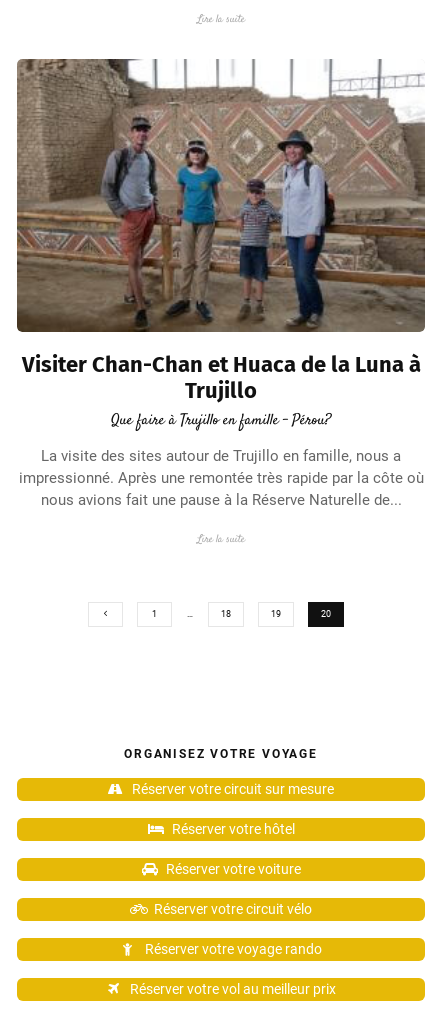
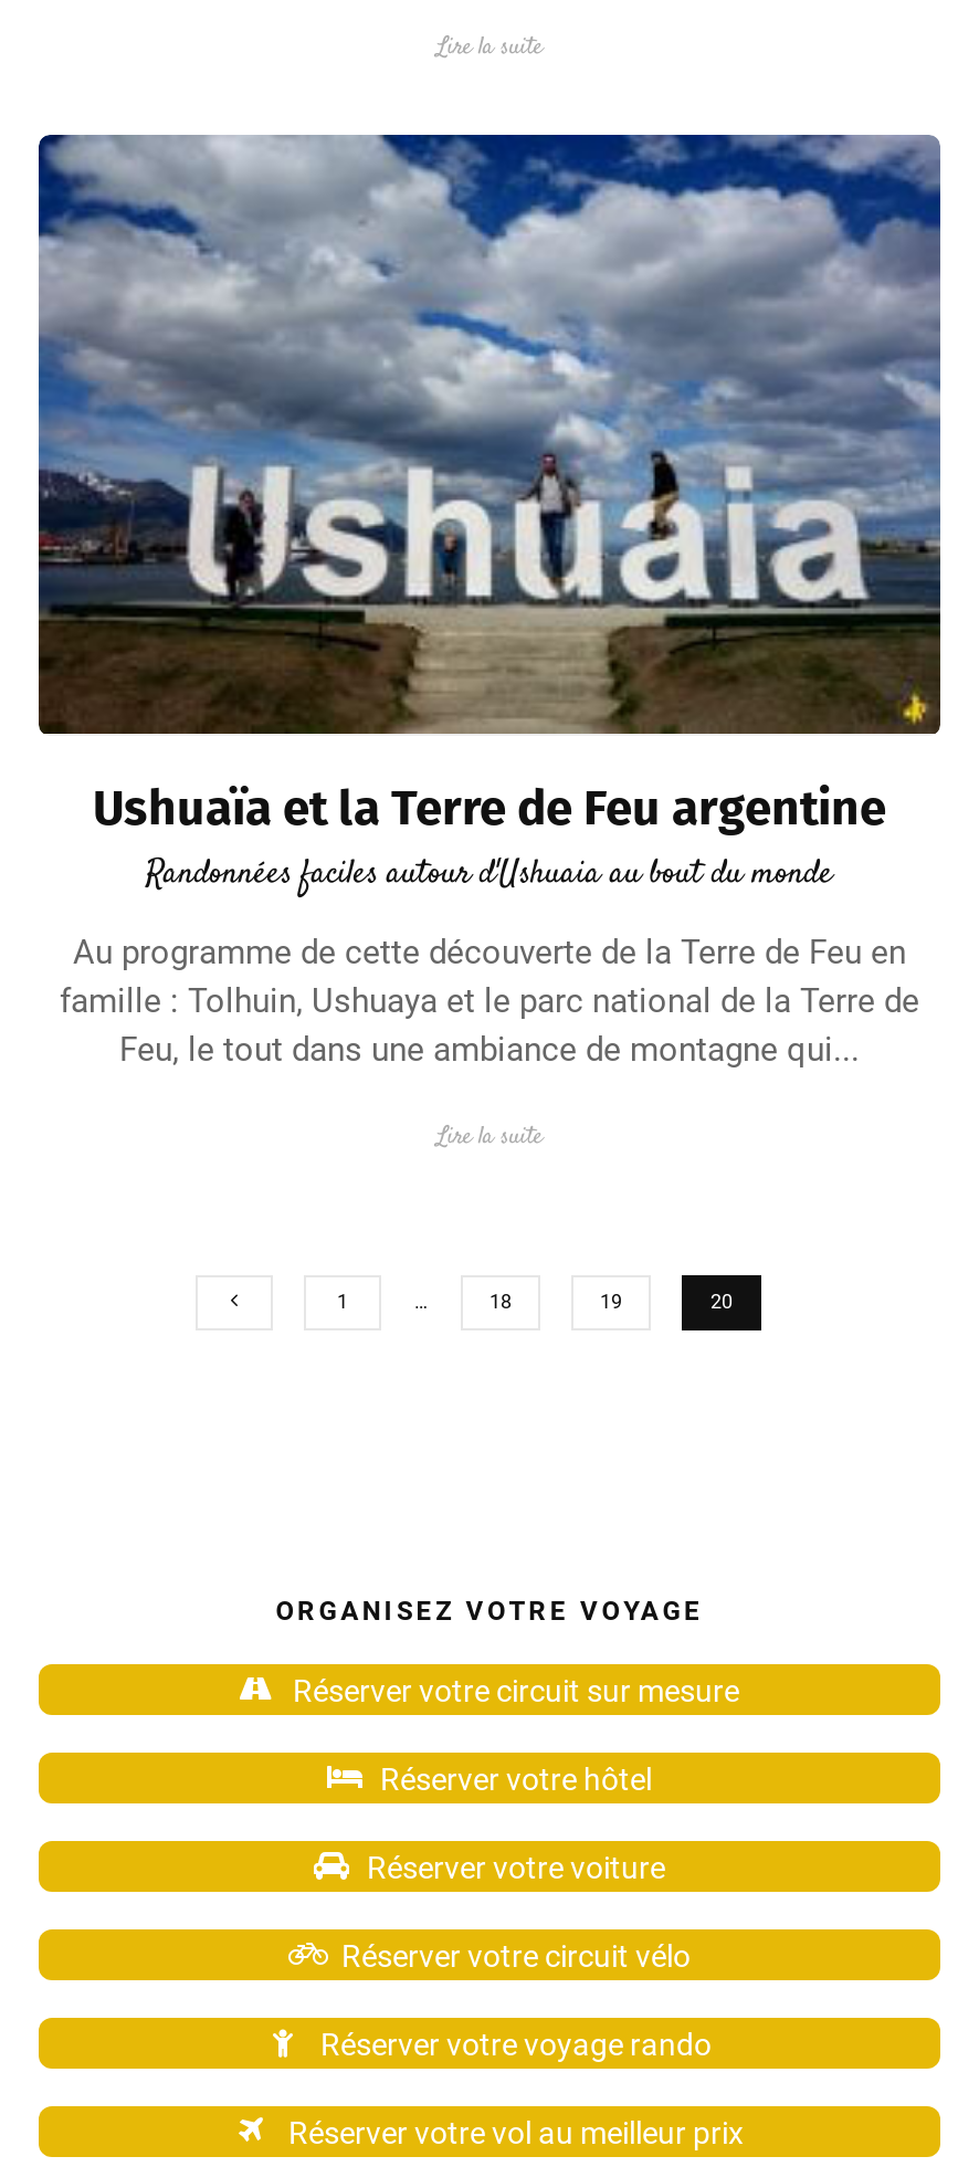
[16,58,426,431] [image] | Visiter Chan-Chan et Huaca de la Luna à | Trujillo | Que faire à Trujillo en famille - Pérou? -> [36,132,943,897] [image] | Ushuaïa et la Terre de Feu argentine | Randonnées faciles autour d'Ushuaia au bout du monde
[18,447,423,509] La visite des sites autour de Trujillo en famille, nous a | impressionné. Après une remontée très rapide par la côte où | nous avions fait une pause à la Réserve Naturelle de... -> [60,933,919,1070] Au programme de cette découverte de la Terre de Feu en | famille : Tolhuin, Ushuaya et le parc national de la Terre de | Feu, le tout dans une ambiance de montagne qui...

